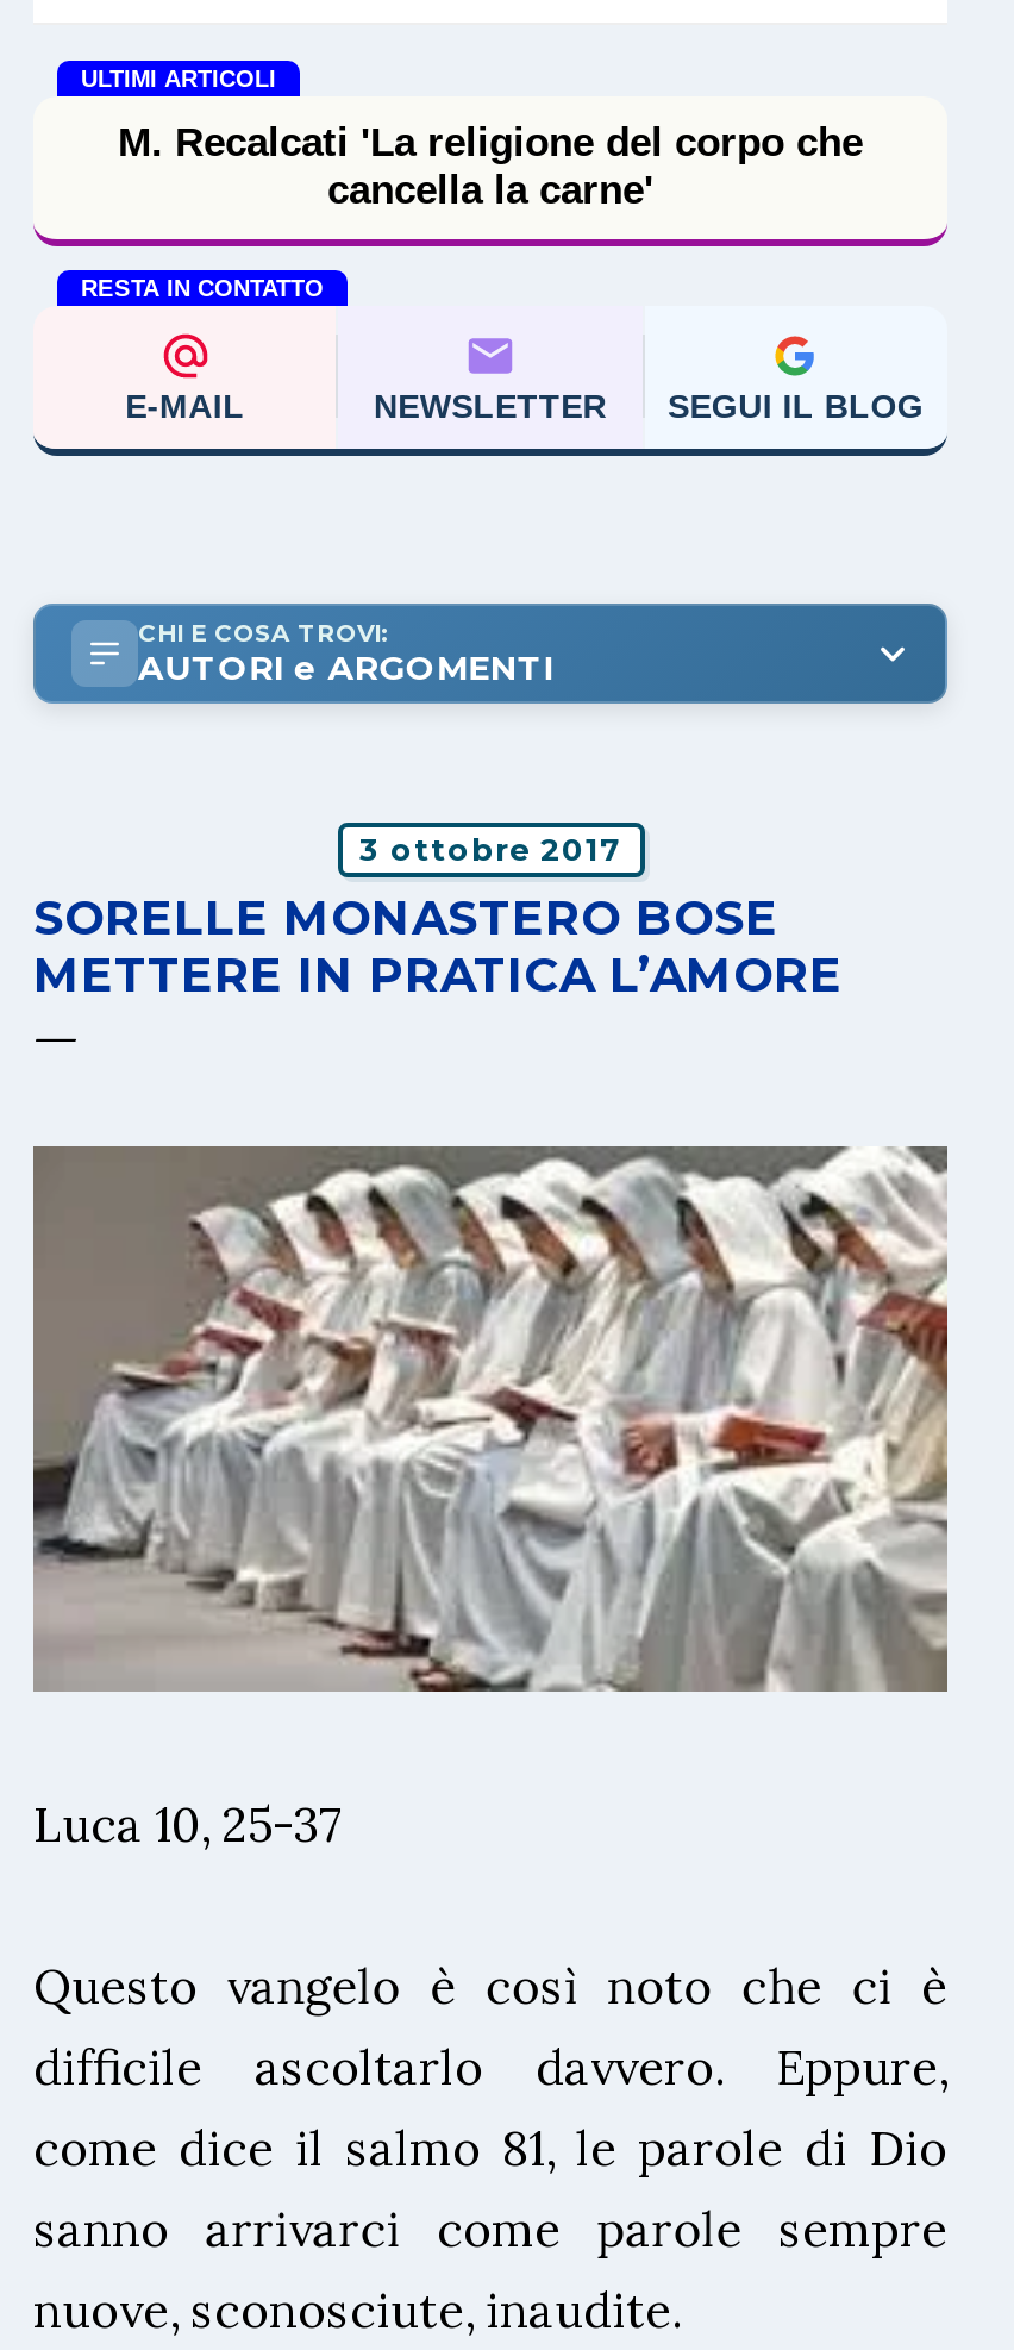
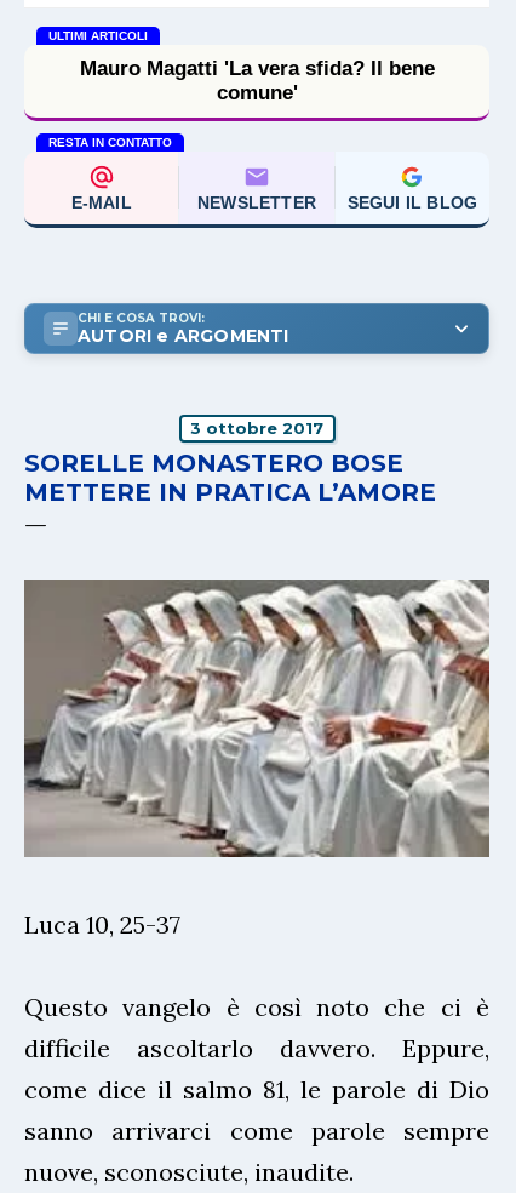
[118,120,863,213] M. Recalcati 'La religione del corpo che | cancella la carne' -> [79,57,434,104] Mauro Magatti 'La vera sfida? Il bene | comune'

